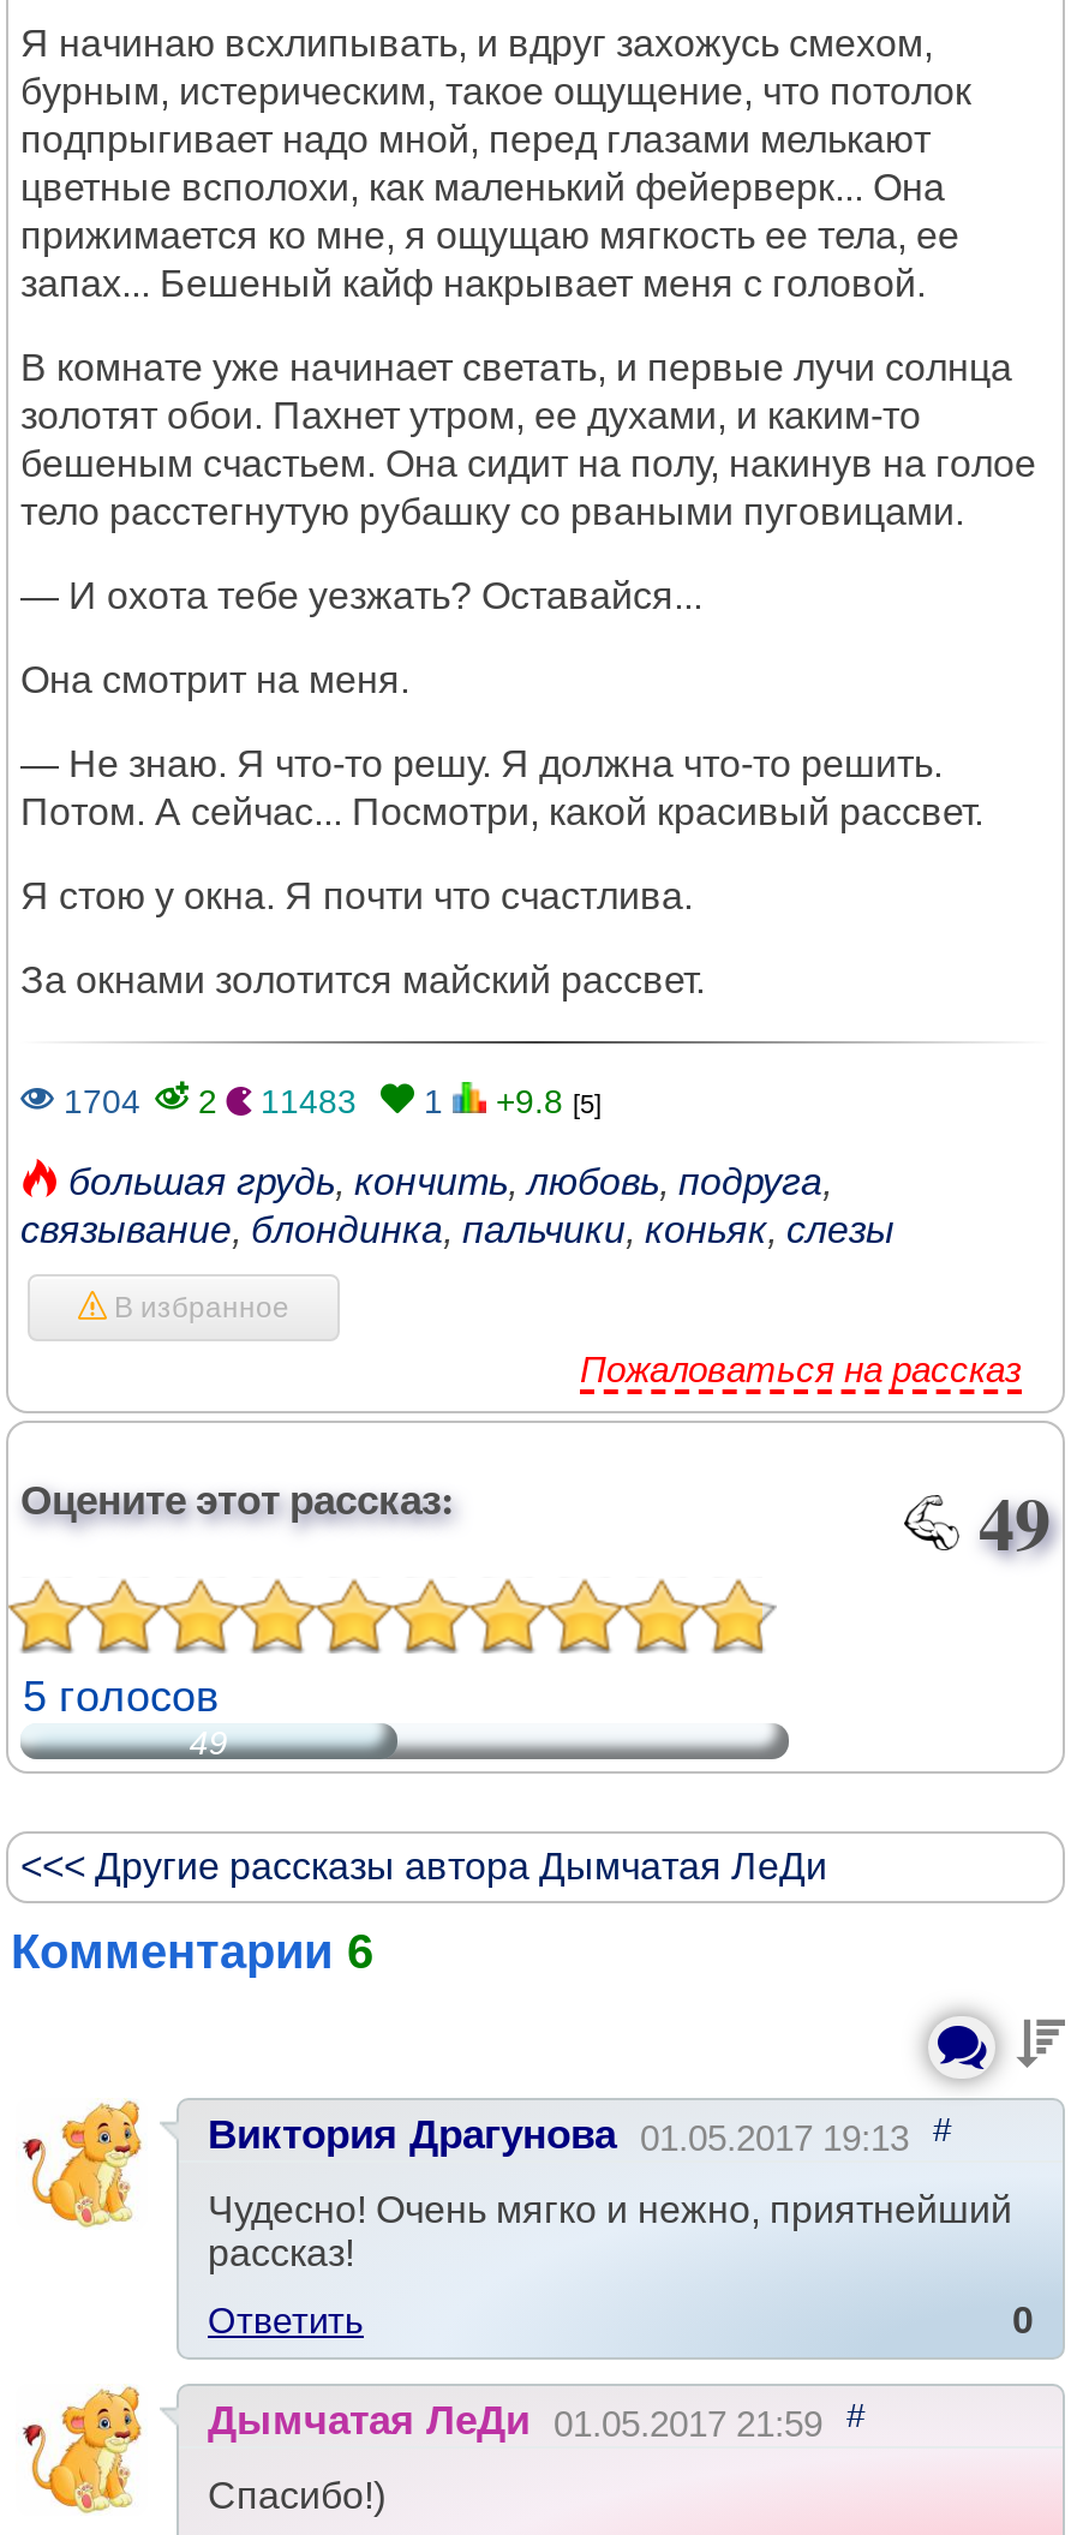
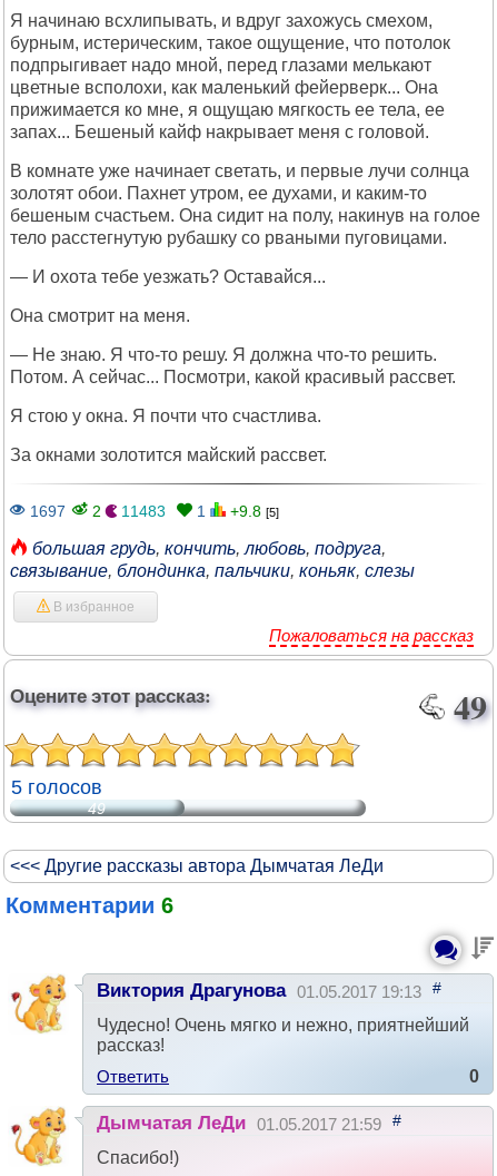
[54,1082,602,1120] 1704 2 11483 1 +9.8 [5] -> [26,502,279,520] 1697 2 11483 1 +9.8 [5]

